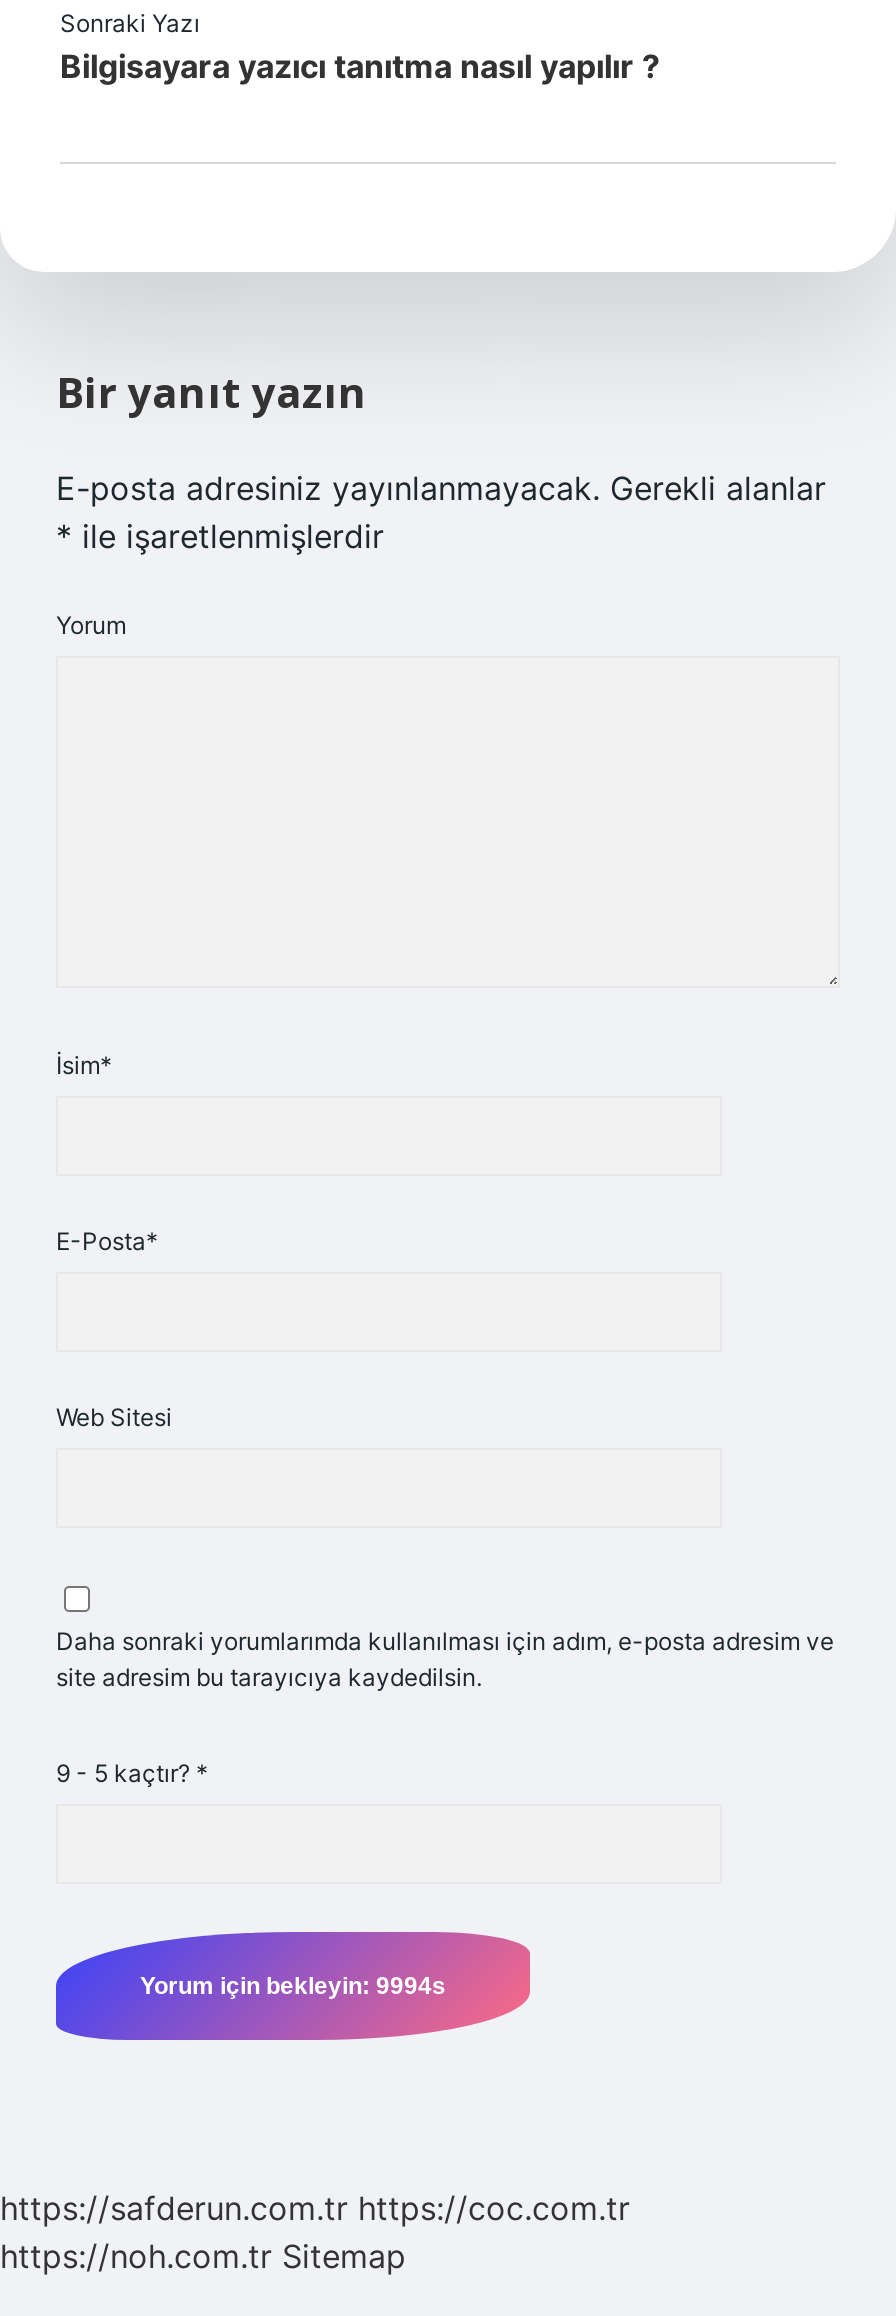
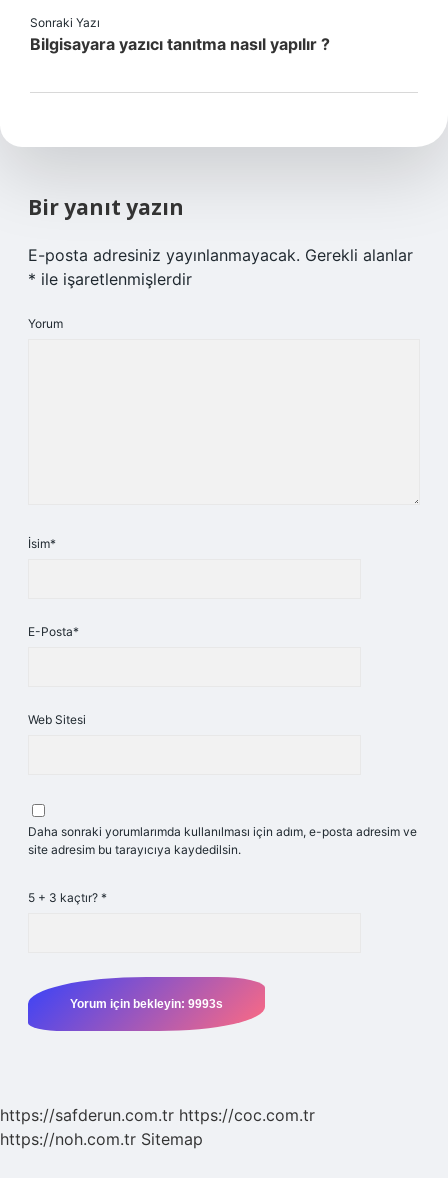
[56,1758,208,1788] 9 - 5 kaçtır? * -> [28,890,107,905] 5 + 3 kaçtır? *

